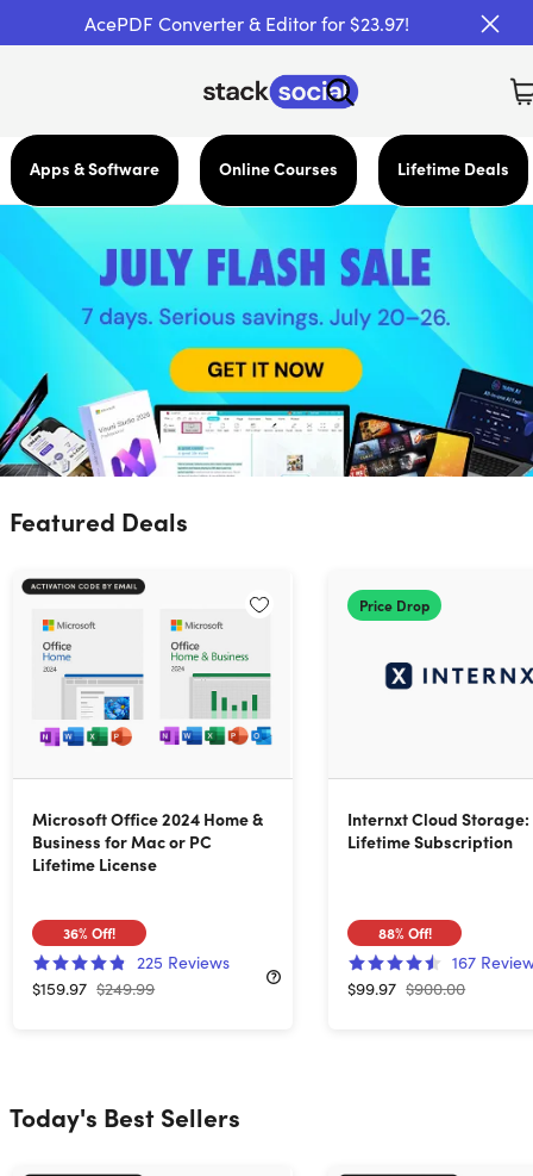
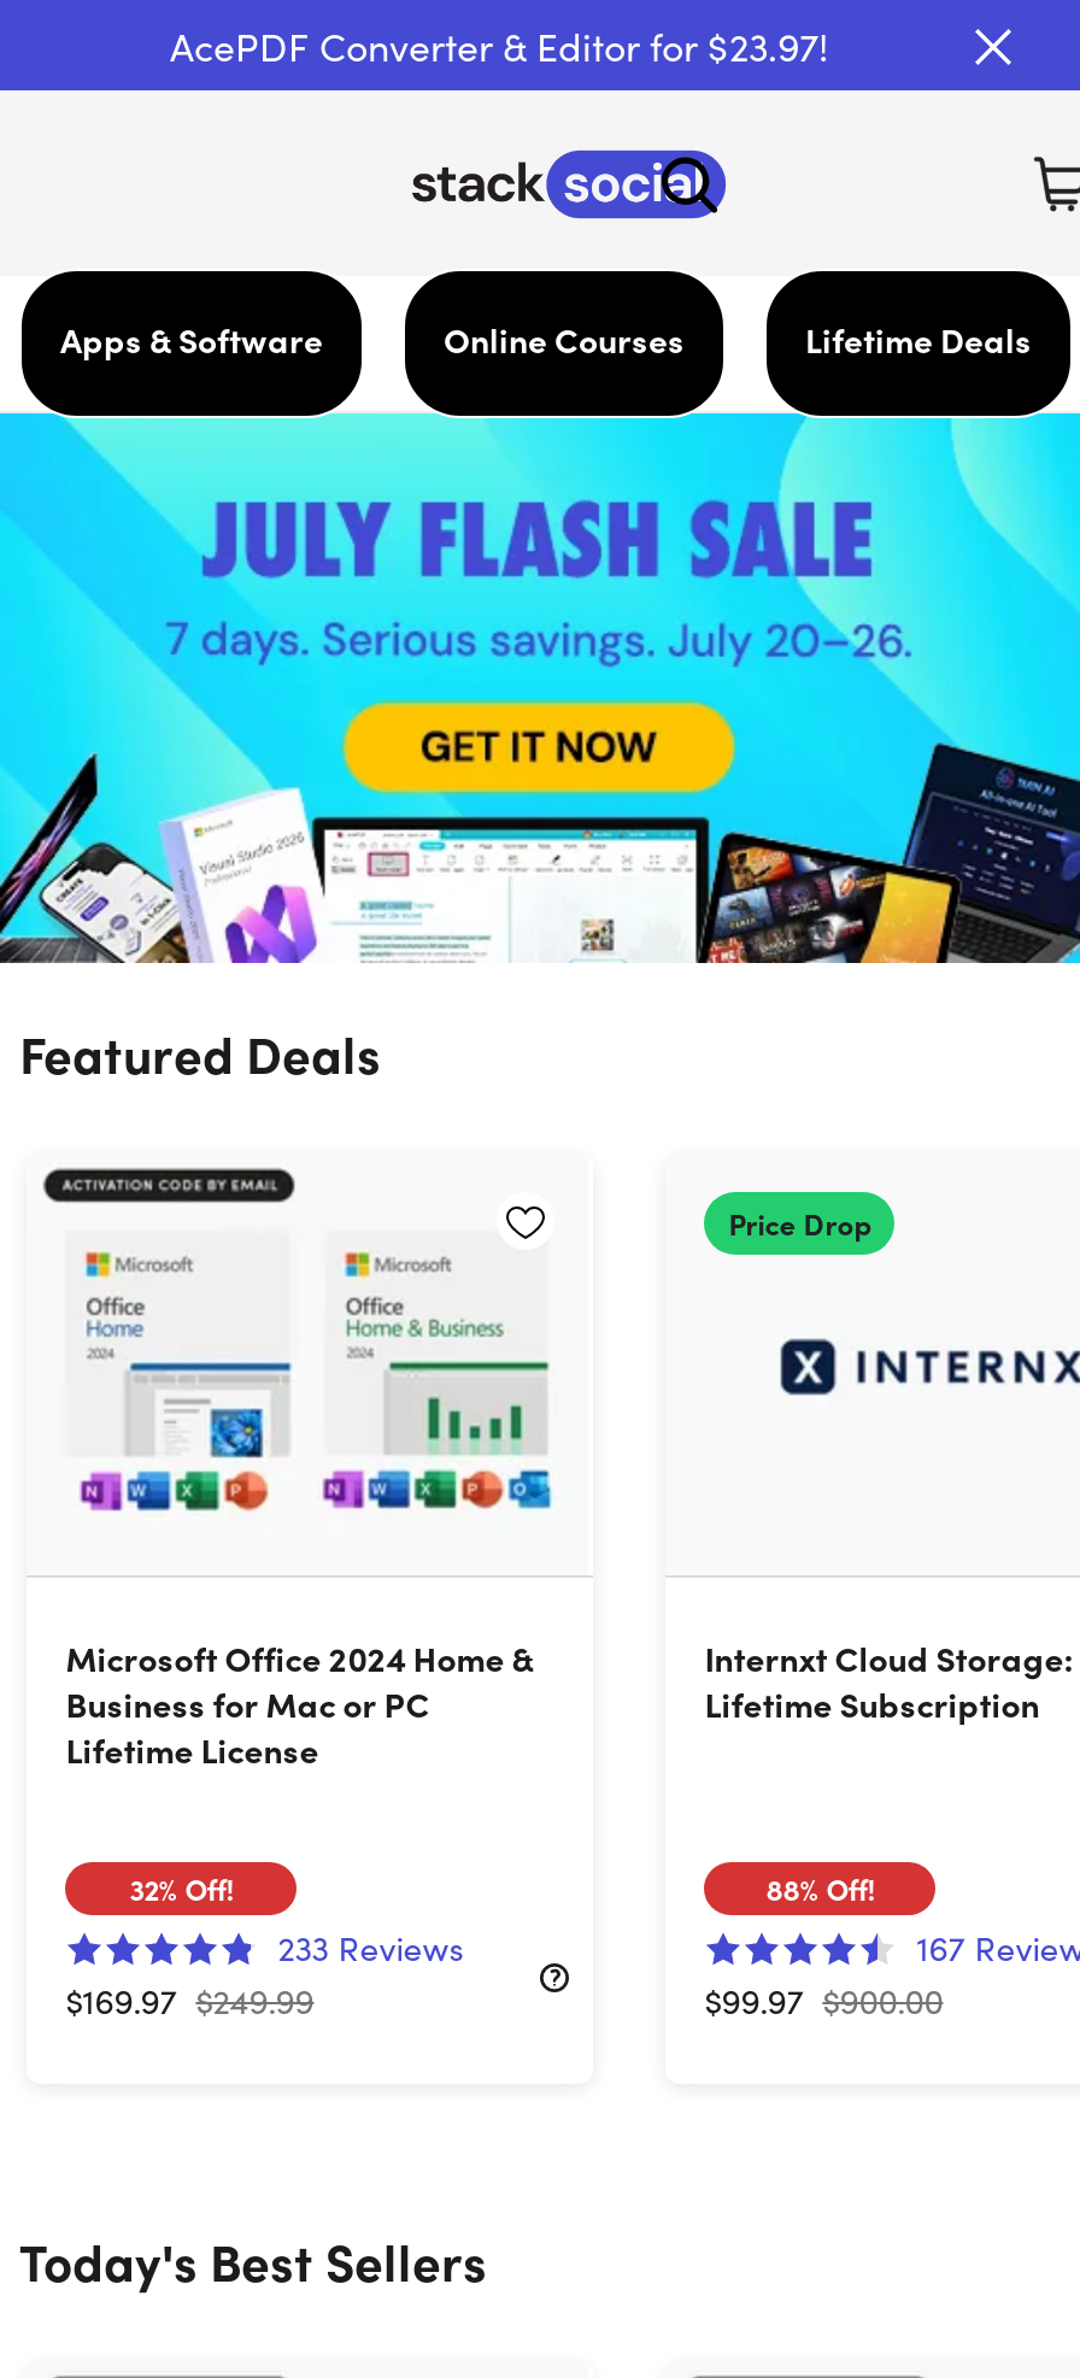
[63,922,116,943] 36% Off! -> [129,1866,233,1907] 32% Off!
[137,950,230,974] 225 Reviews -> [278,1921,463,1969] 233 Reviews
[32,976,155,1000] $159.97 $249.99 -> [66,1974,314,2022] $169.97 $249.99

